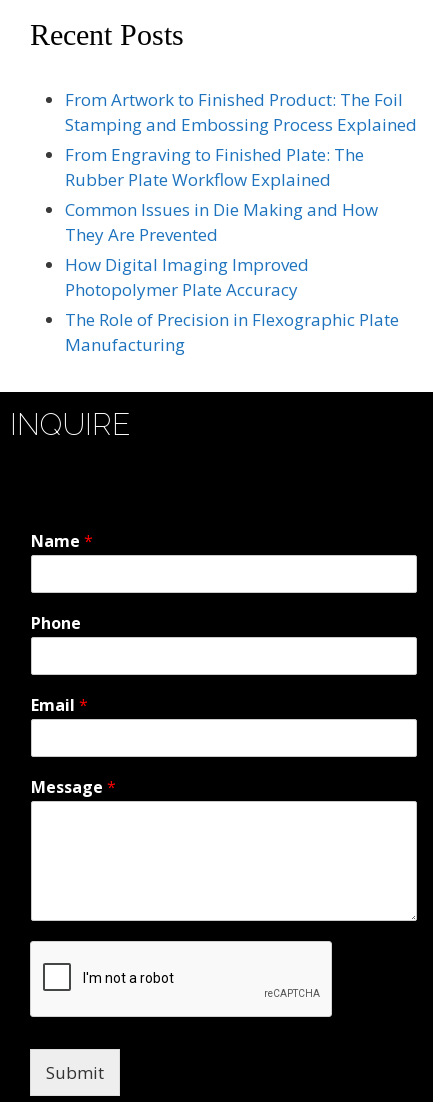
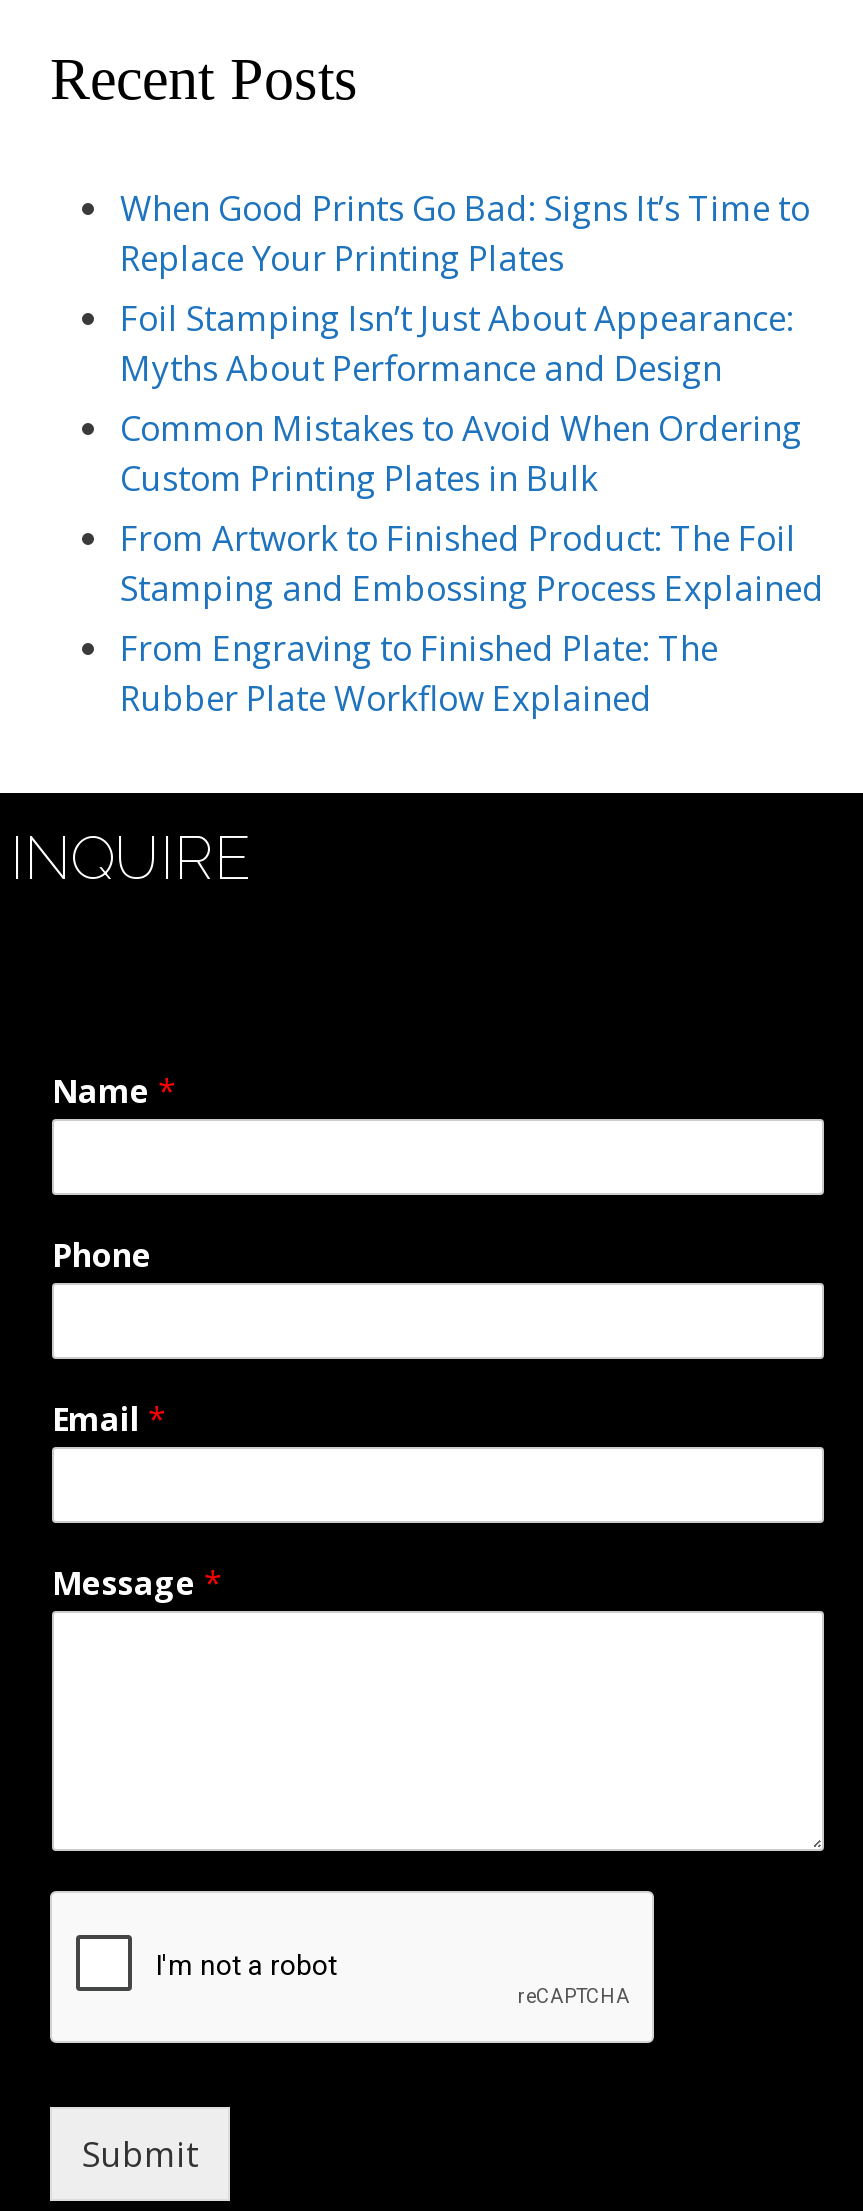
none -> [120,186,810,502] When Good Prints Go Bad: Signs It’s Time to | Replace Your Printing Plates | Foil Stamping Isn’t Just About Appearance: | Myths About Performance and Design | Common Mistakes to Avoid When Ordering | Custom Printing Plates in Bulk
moved [65,88,417,191] -> [120,516,824,722]: From Artwork to Finished Product: The Foil | Stamping and Embossing Process Explained | From Engraving to Finished Plate: The | Rubber Plate Workflow Explained
[65,198,399,356] Common Issues in Die Making and How | They Are Prevented | How Digital Imaging Improved | Photopolymer Plate Accuracy | The Role of Precision in Flexographic Plate | Manufacturing -> none

